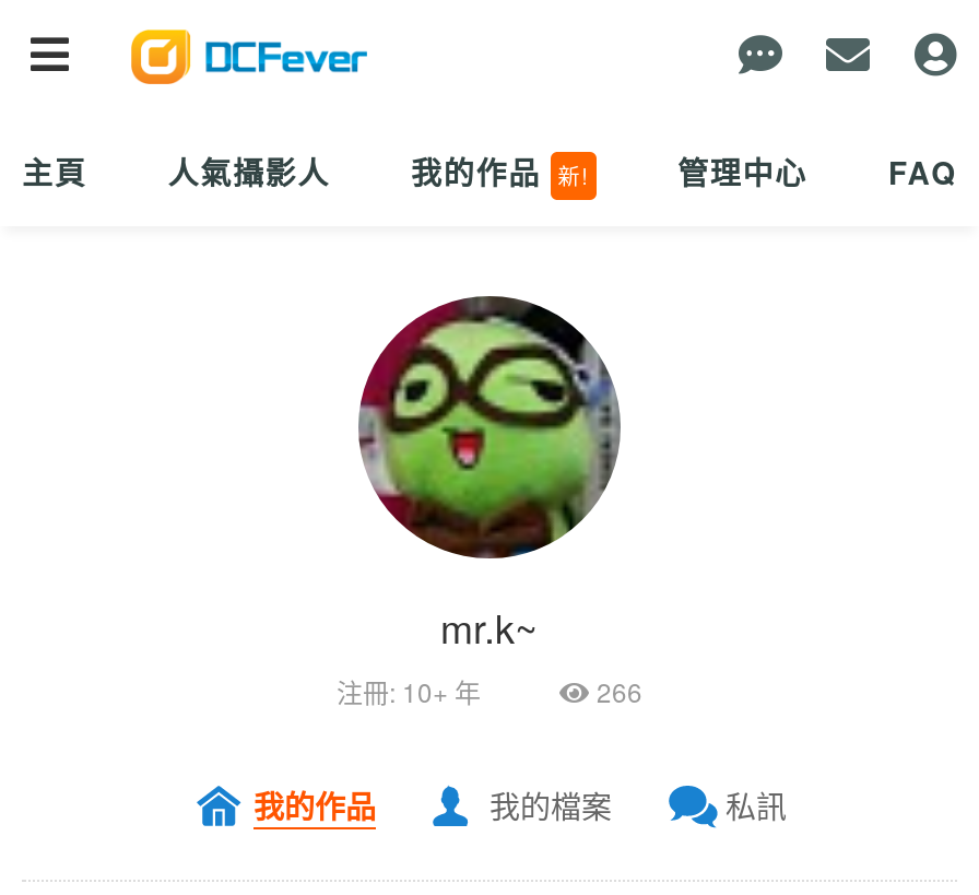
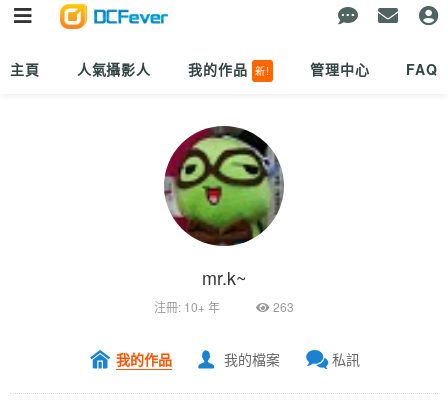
[337,671,642,708] 注冊: 10+ 年 266 -> [154,298,294,315] 注冊: 10+ 年 263

